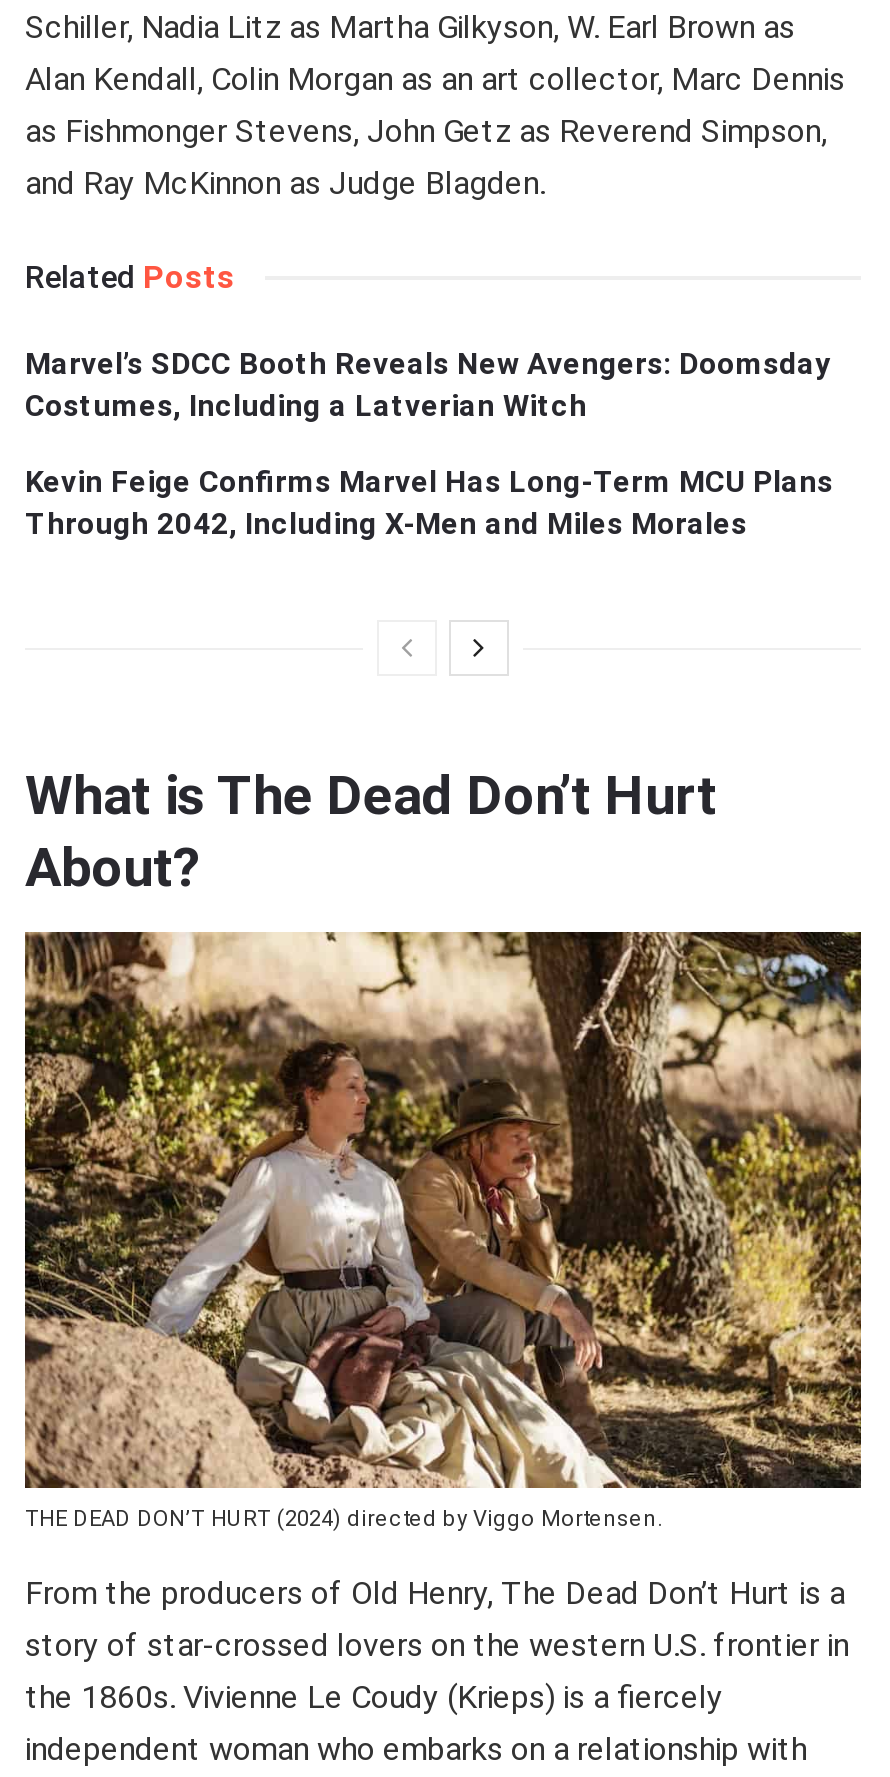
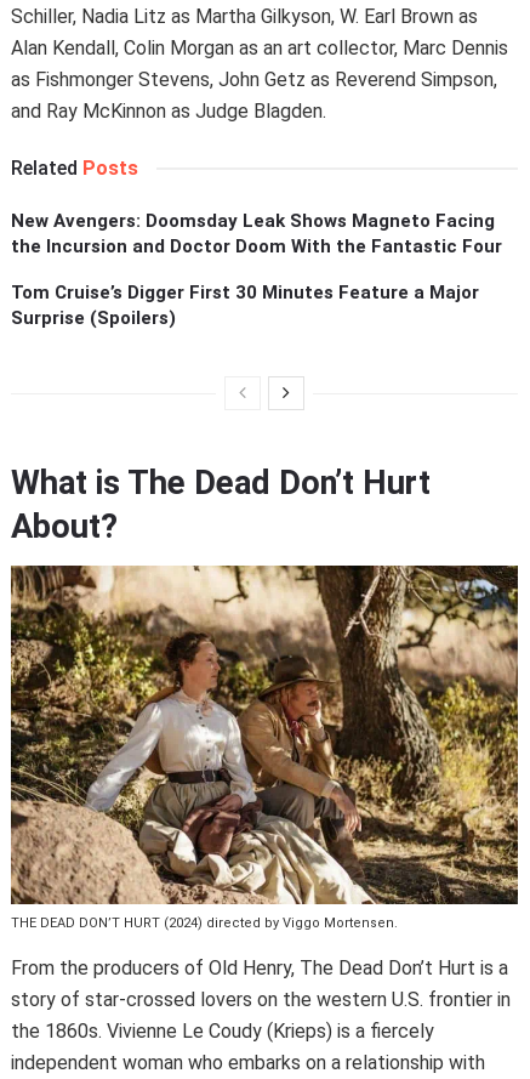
[25,346,831,424] Marvel’s SDCC Booth Reveals New Avengers: Doomsday | Costumes, Including a Latverian Witch -> [11,210,502,257] New Avengers: Doomsday Leak Shows Magneto Facing | the Incursion and Doctor Doom With the Fantastic Four
[25,464,833,542] Kevin Feige Confirms Marvel Has Long-Term MCU Plans | Through 2042, Including X-Men and Miles Morales -> [11,281,479,329] Tom Cruise’s Digger First 30 Minutes Feature a Major | Surprise (Spoilers)

